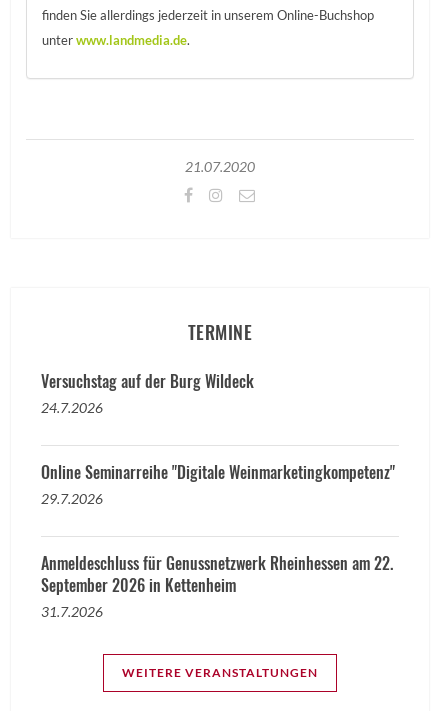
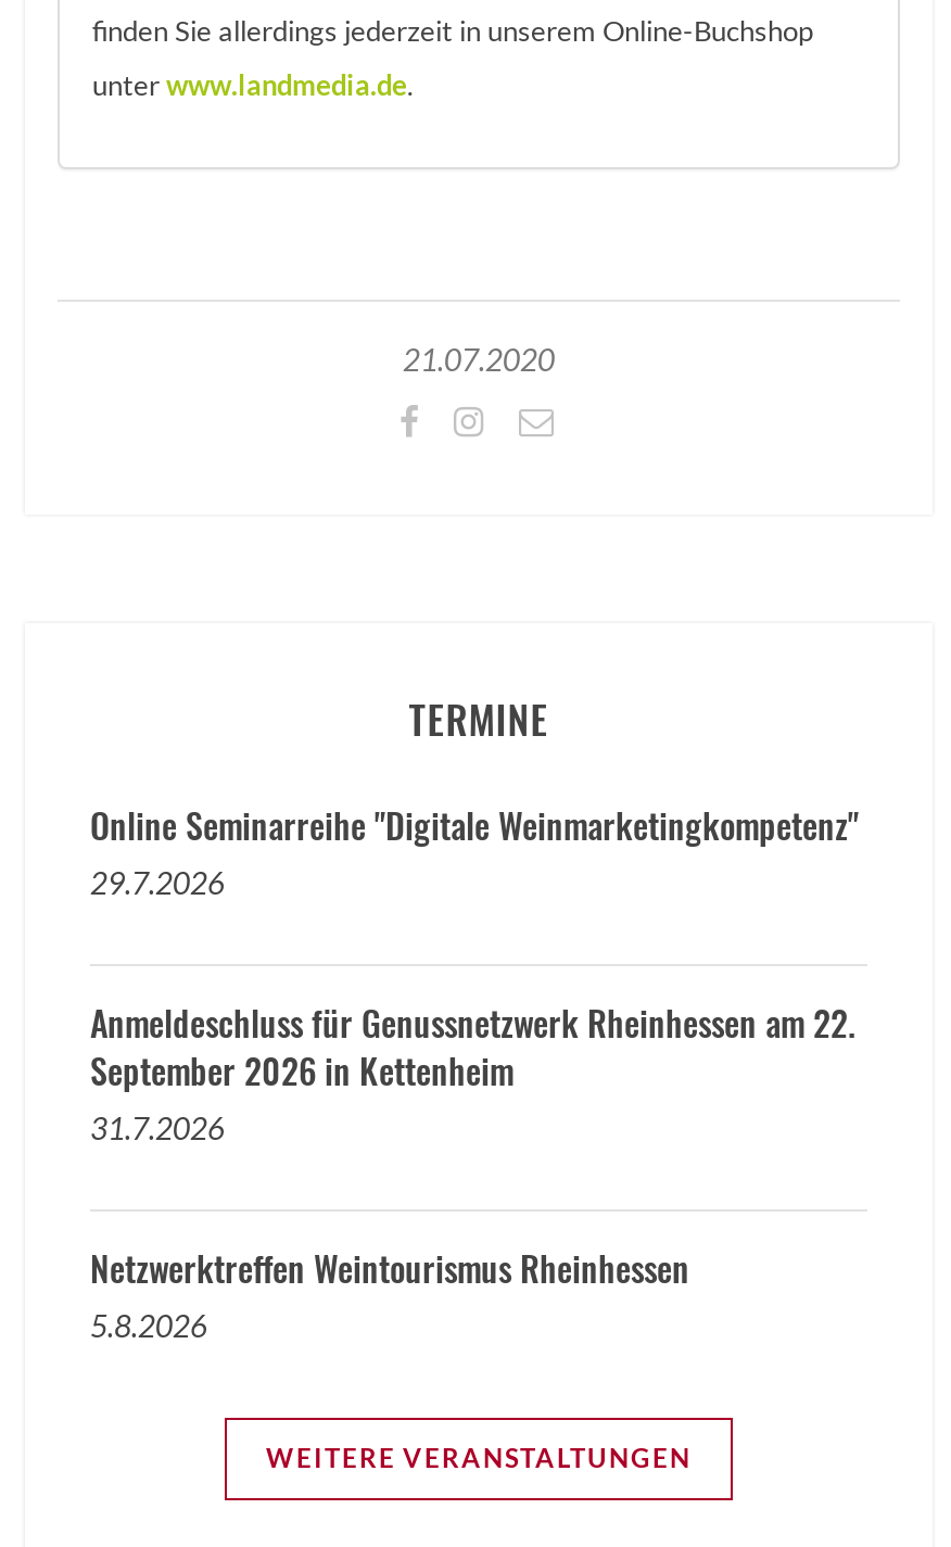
[41,369,254,416] Versuchstag auf der Burg Wildeck | 24.7.2026 -> none
moved [41,460,395,620] -> [90,799,859,1146]: Online Seminarreihe "Digitale Weinmarketingkompetenz" | 29.7.2026 | Anmeldeschluss für Genussnetzwerk Rheinhessen am 22. | September 2026 in Kettenheim | 31.7.2026
none -> [90,1242,689,1344] Netzwerktreffen Weintourismus Rheinhessen | 5.8.2026

